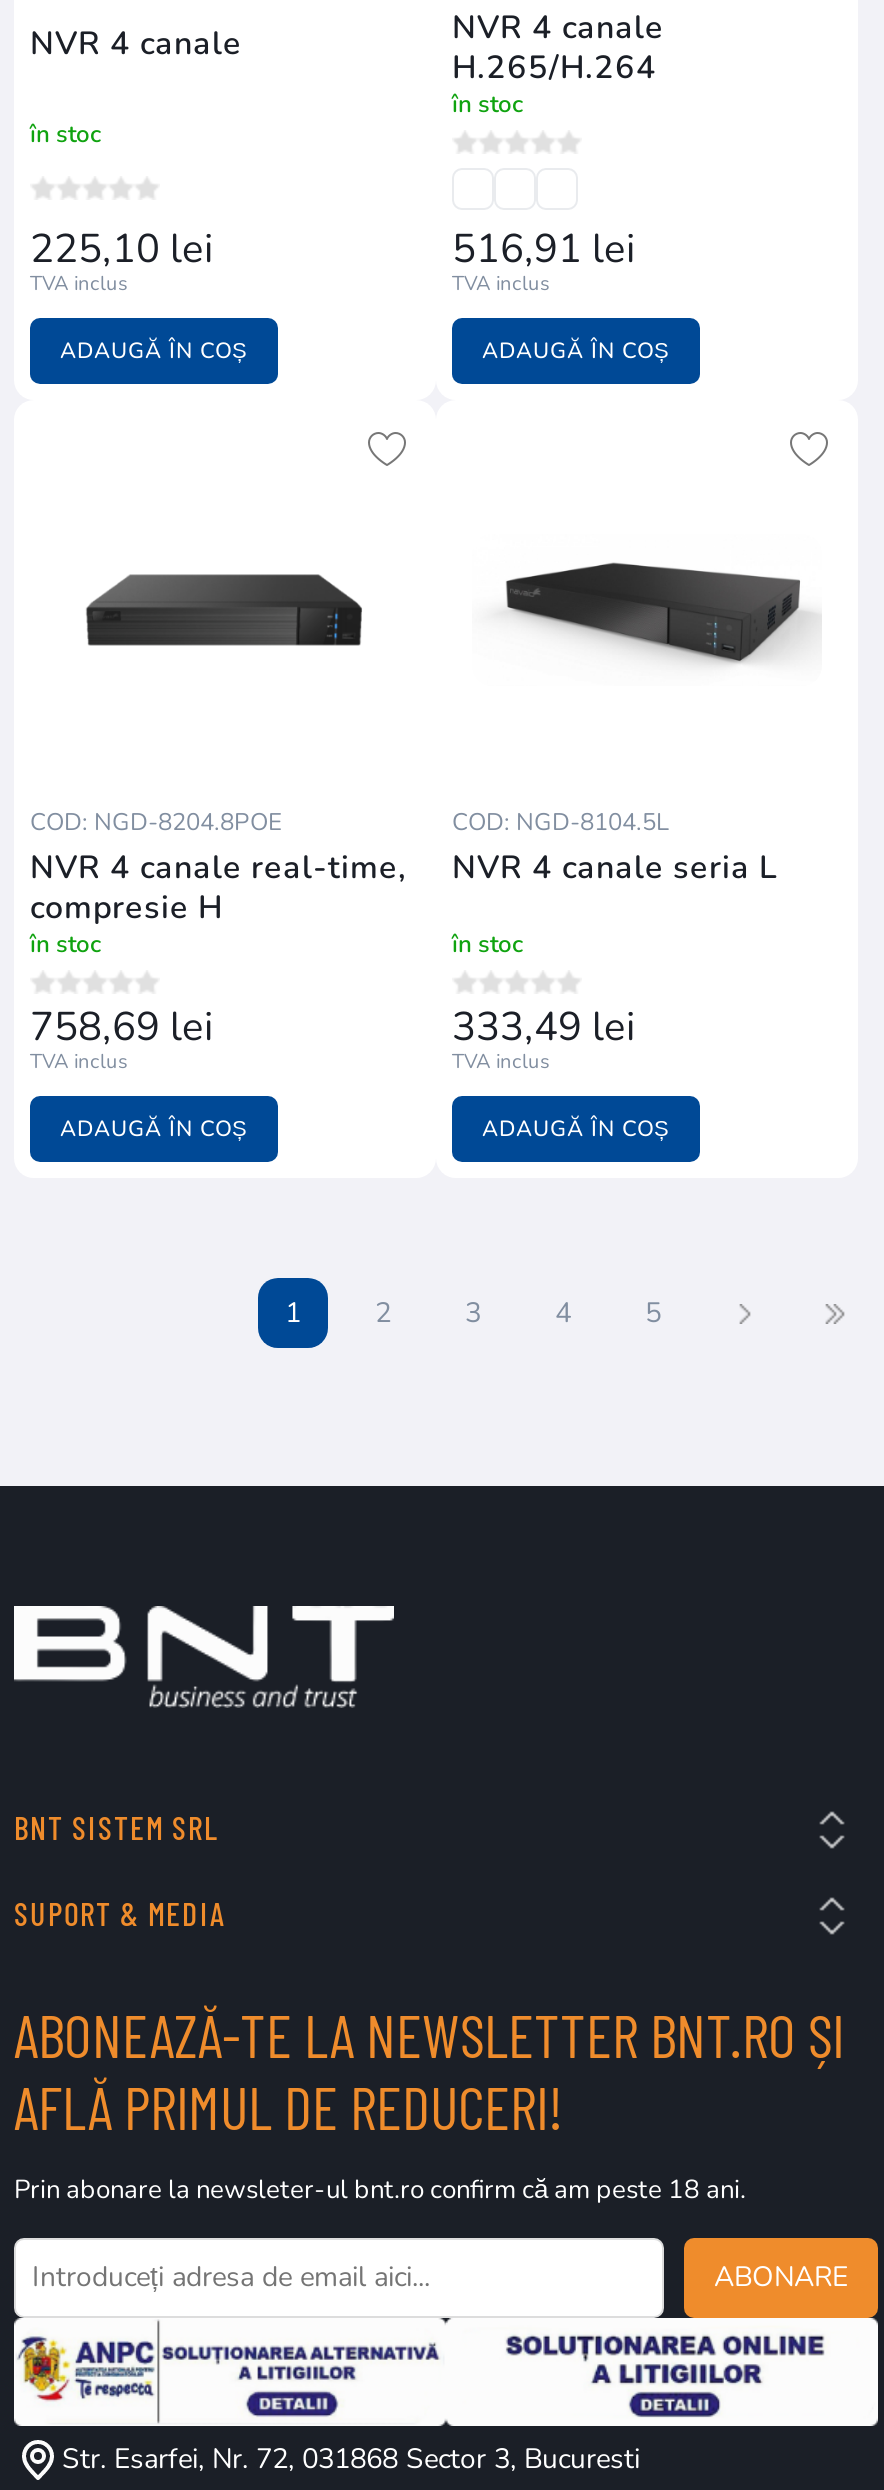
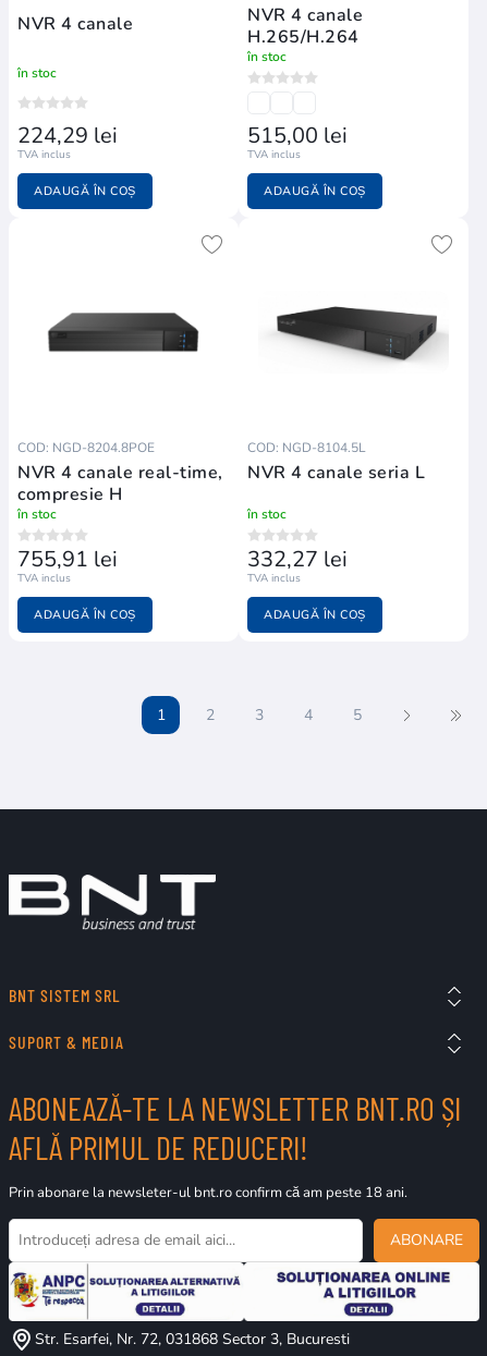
[30,222,214,276] 225,10 lei -> [17,121,118,150] 224,29 lei
[452,222,636,276] 516,91 lei -> [247,121,348,150] 515,00 lei
[30,1000,214,1054] 758,69 lei -> [17,544,118,574] 755,91 lei
[452,1000,636,1054] 333,49 lei -> [247,544,348,574] 332,27 lei

